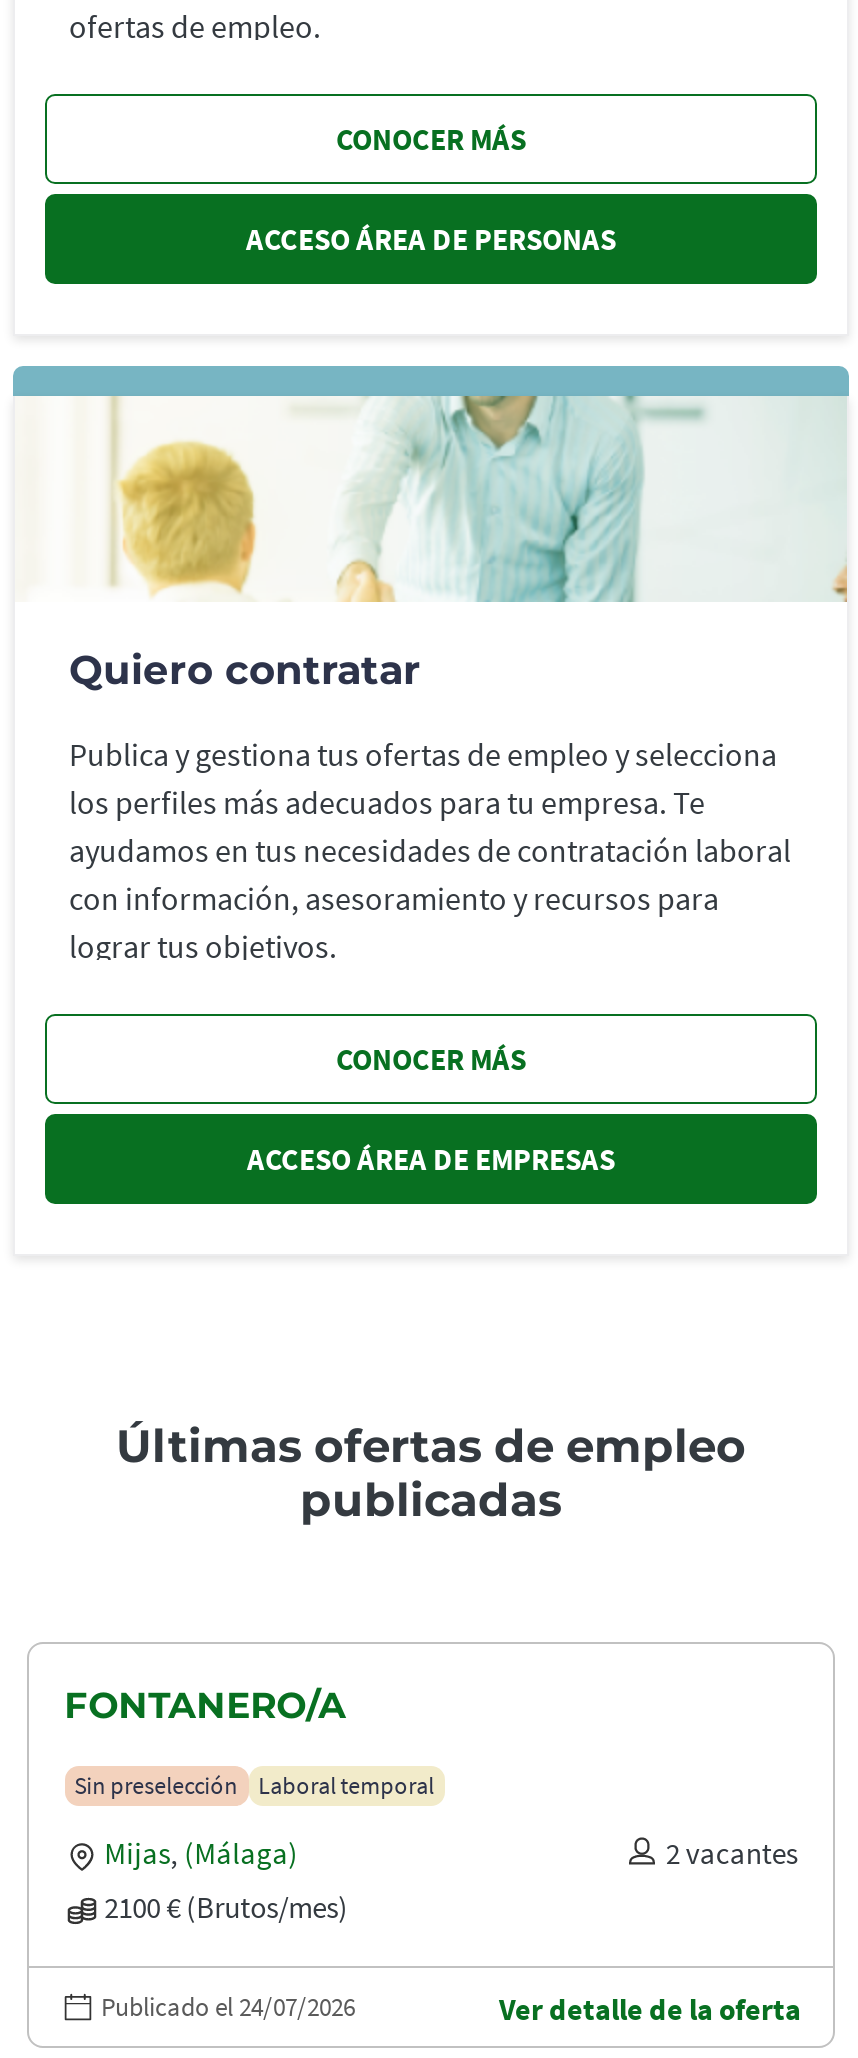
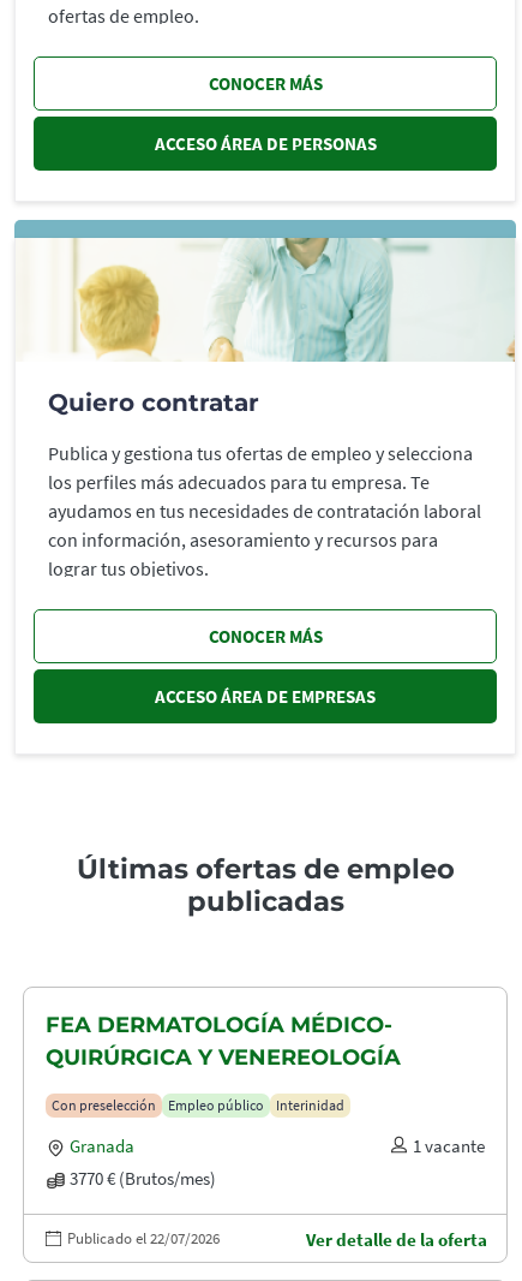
[64,1683,346,1727] FONTANERO/A -> [45,1011,400,1070] FEA DERMATOLOGÍA MÉDICO- | QUIRÚRGICA Y VENEREOLOGÍA
[74,1769,434,1799] Sin preselección | Laboral temporal -> [51,1095,344,1113] Con preselección | Empleo público | Interinidad
[104,1833,798,1925] Mijas, (Málaga) | 2 vacantes | 2100 € (Brutos/mes) -> [69,1134,485,1189] Granada | 1 vacante | 3770 € (Brutos/mes)
[101,1989,355,2023] Publicado el 24/07/2026 -> [67,1228,220,1248] Publicado el 22/07/2026

